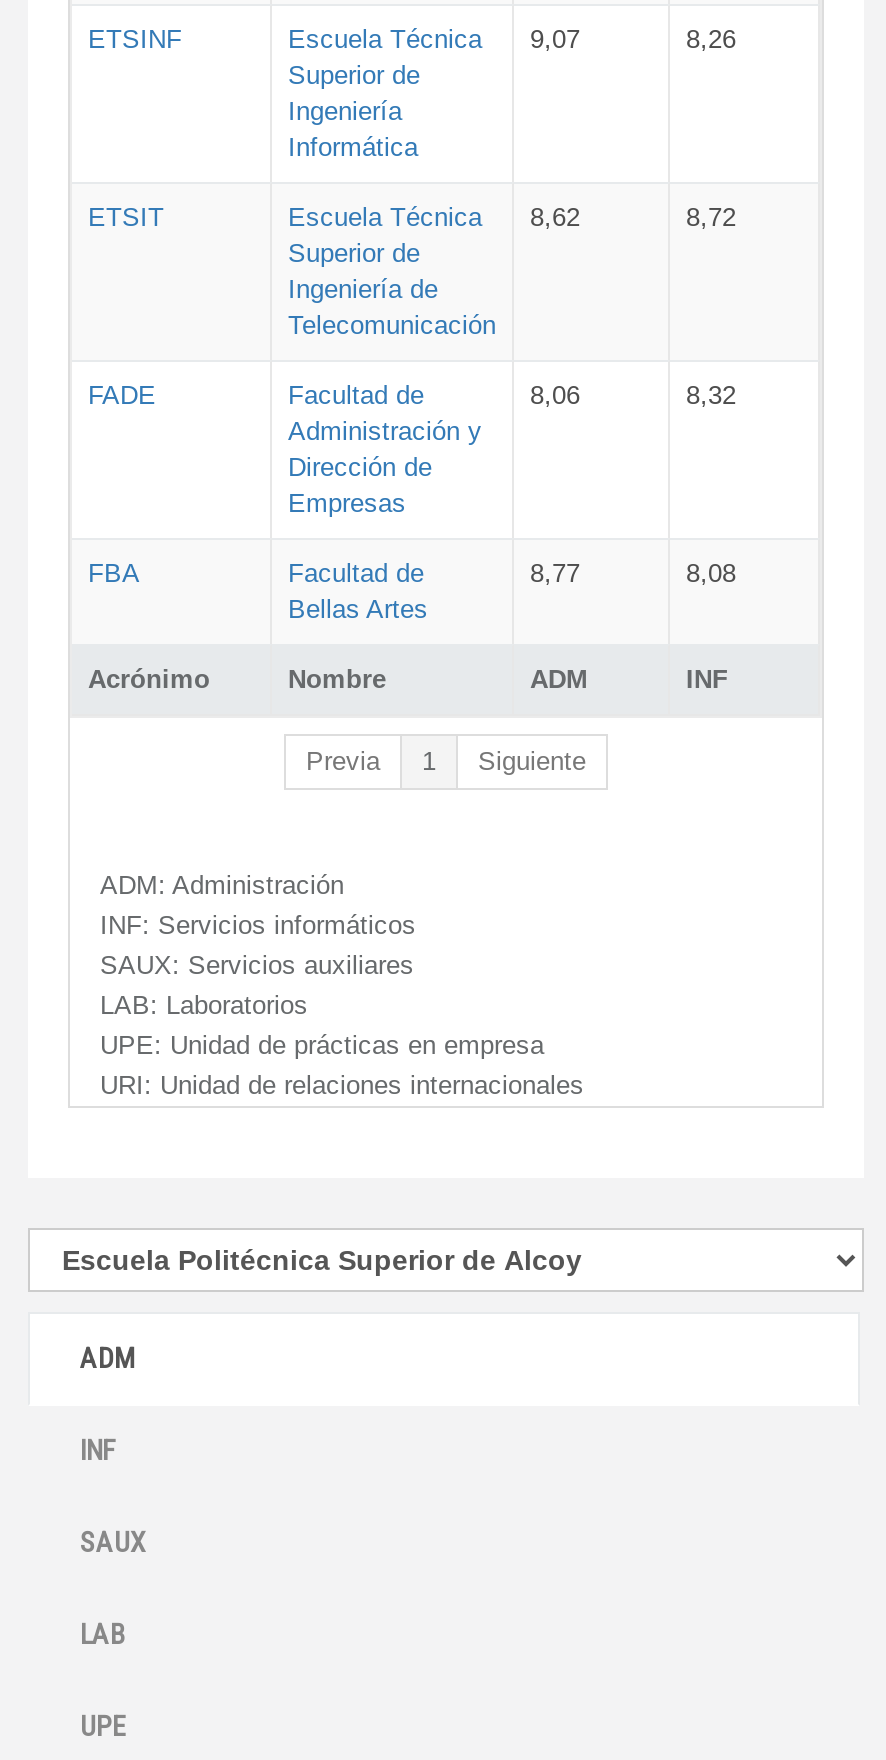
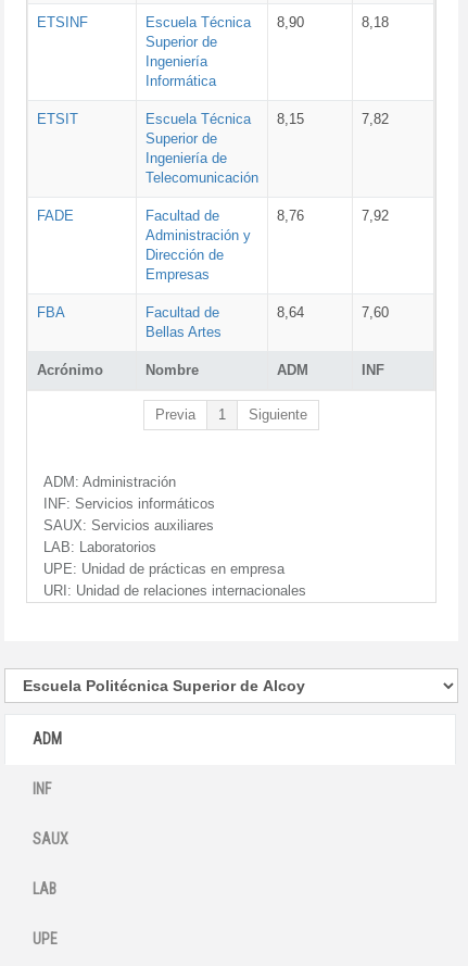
[288,24,580,54] Escuela Técnica 9,07 -> [146,14,304,30] Escuela Técnica 8,90
[686,24,736,54] 8,26 -> [362,14,389,30] 8,18
[288,202,580,232] Escuela Técnica 8,62 -> [146,111,304,127] Escuela Técnica 8,15
[686,202,736,232] 8,72 -> [362,111,389,127] 7,82
[530,380,580,410] 8,06 -> [277,208,304,224] 8,76
[686,380,736,410] 8,32 -> [362,208,389,224] 7,92
[530,558,580,588] 8,77 -> [277,304,304,321] 8,64
[686,558,736,588] 8,08 -> [362,304,389,321] 7,60

